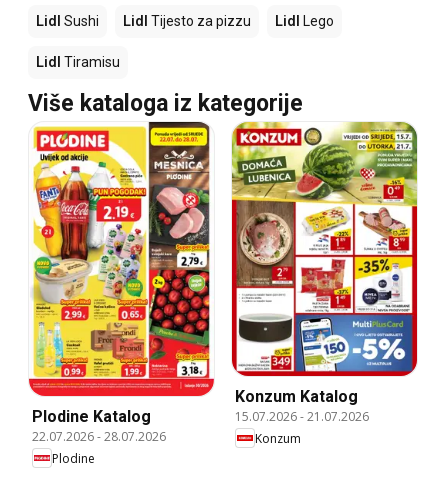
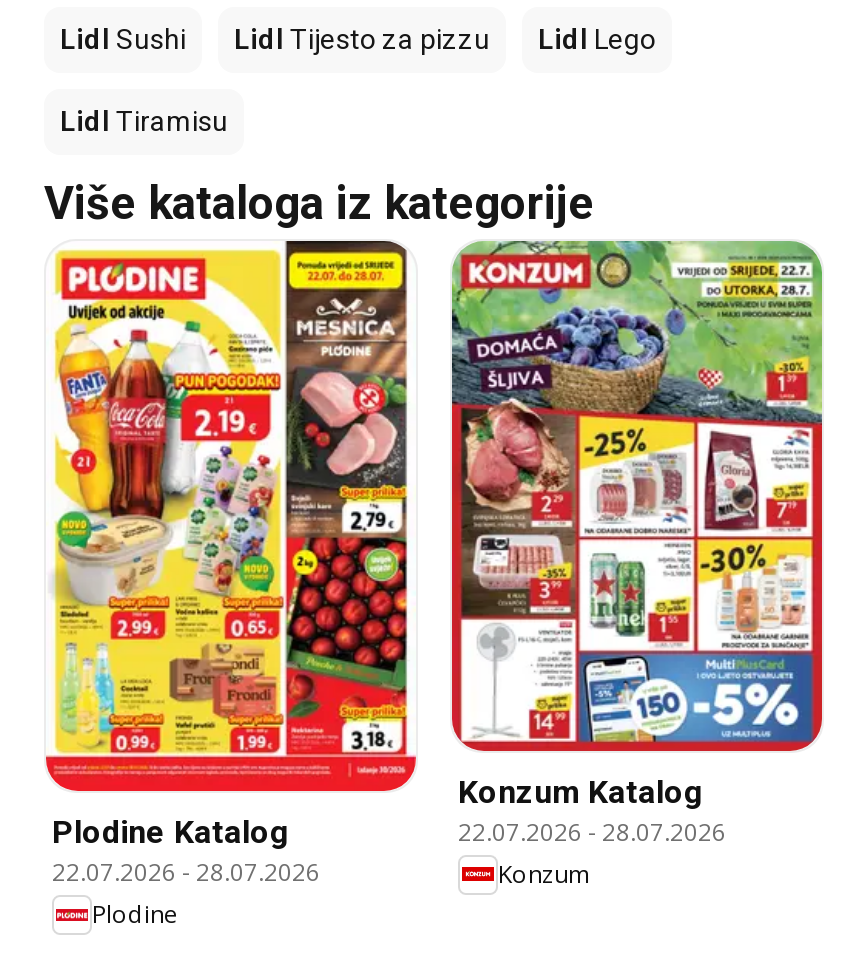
[231,121,418,425] [image] | 15.07.2026 - 21.07.2026 -> [450,238,824,848] [image] | 22.07.2026 - 28.07.2026

